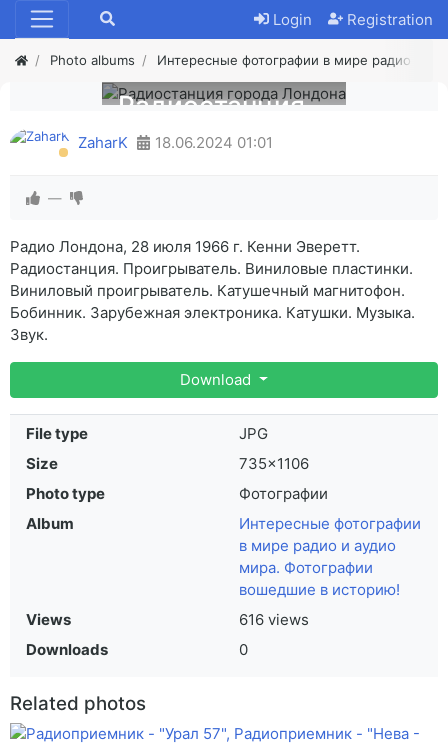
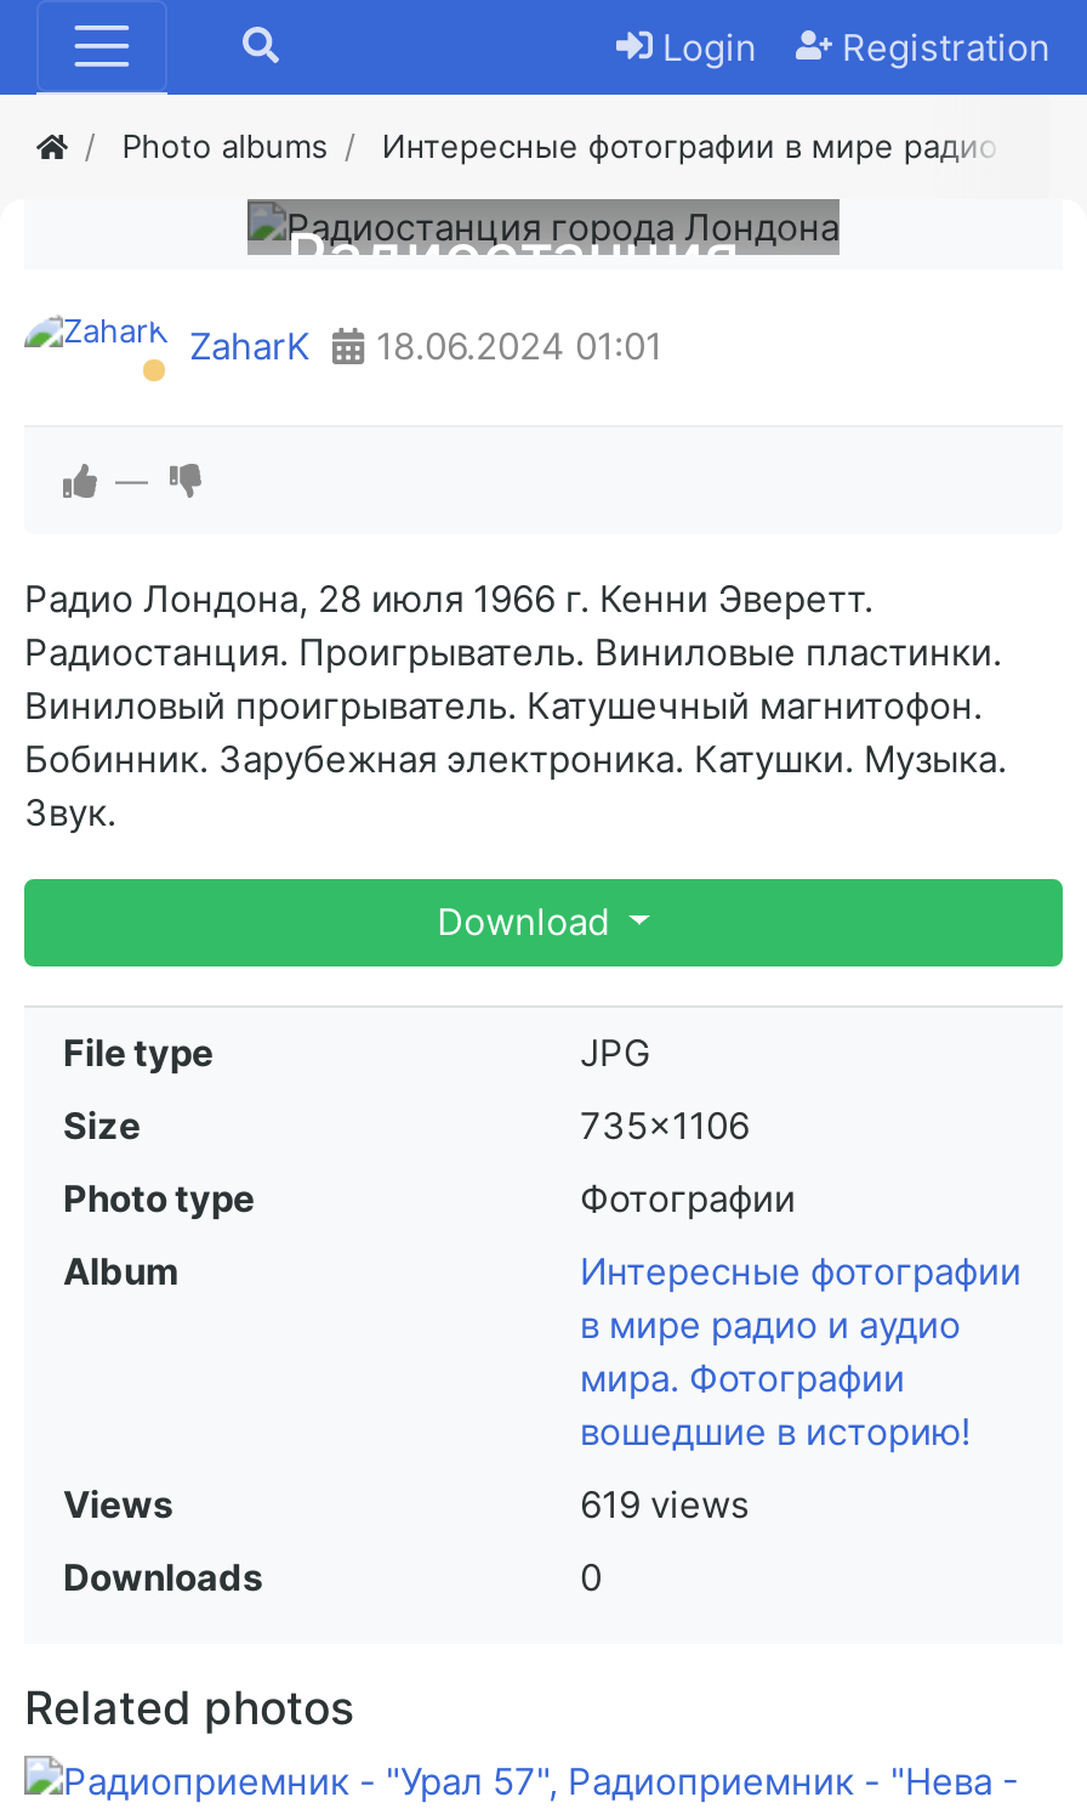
[239,610,309,629] 616 views -> [580,1481,750,1527] 619 views

